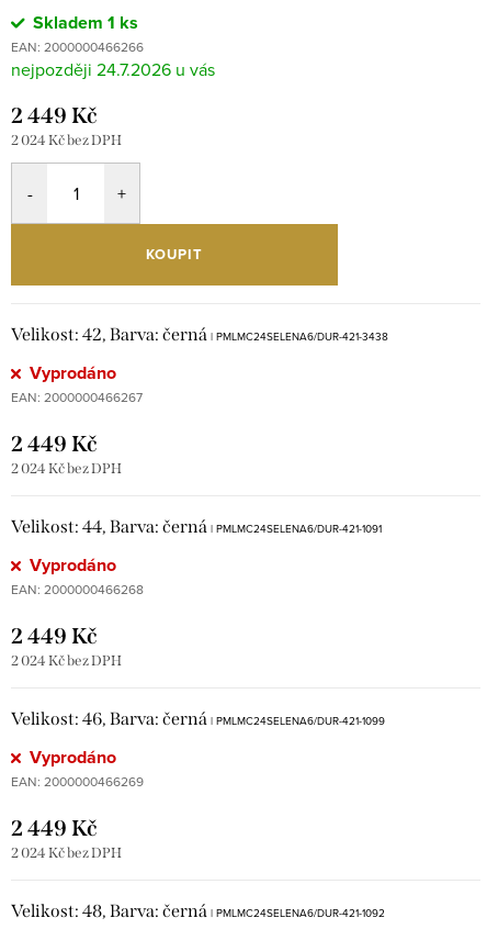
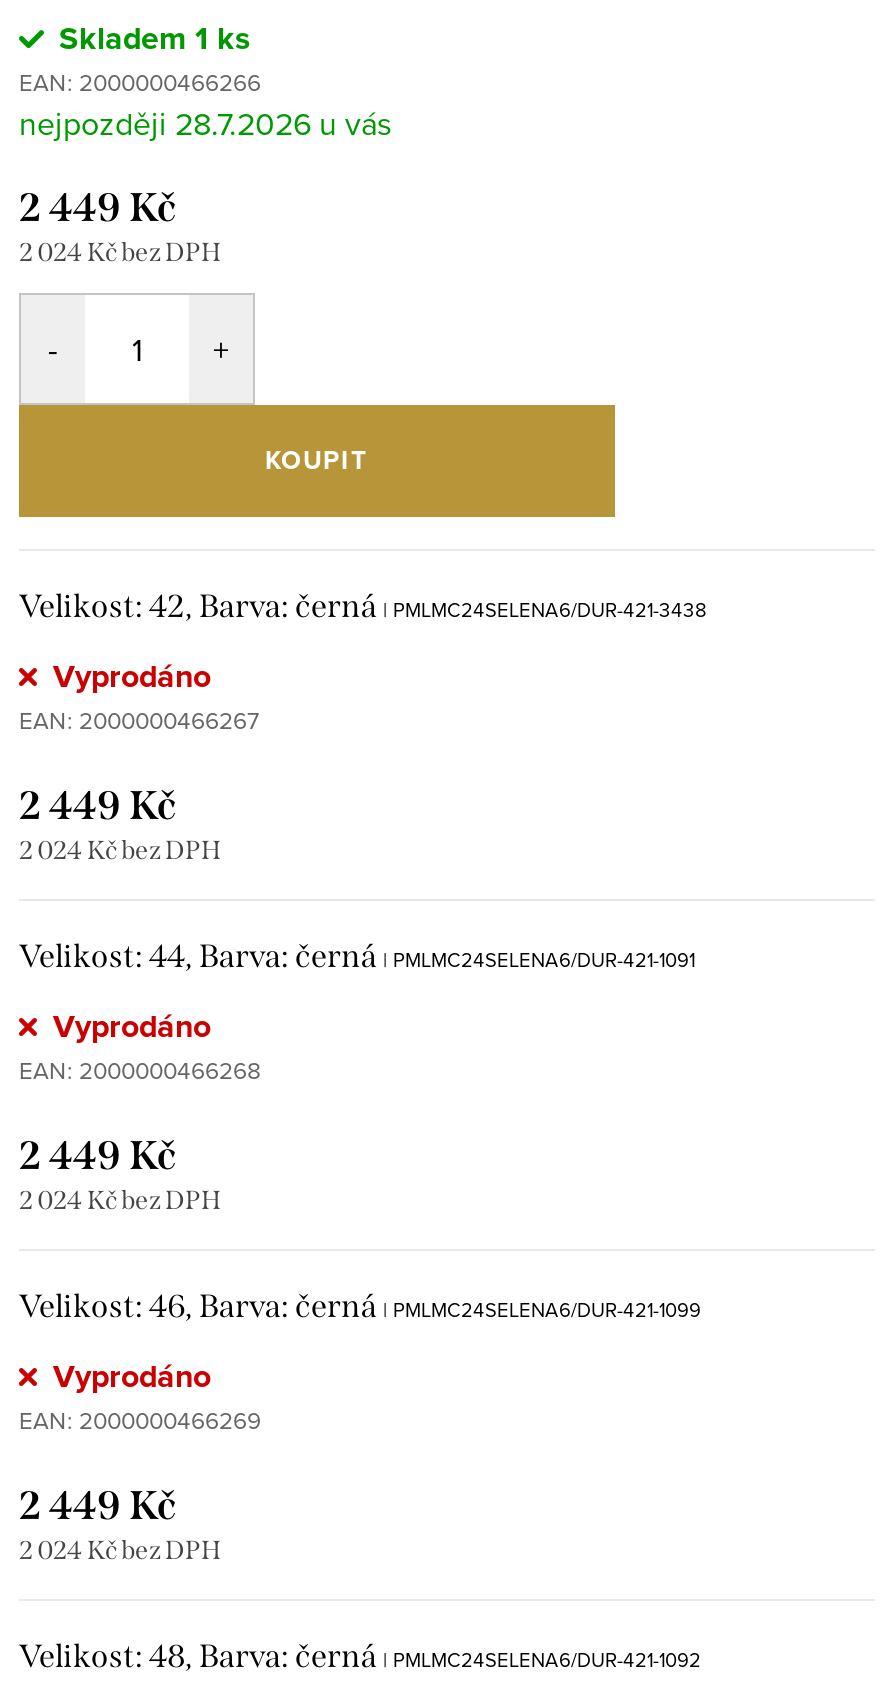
[92,57,175,81] 24.7.2026 -> [167,100,319,144] 28.7.2026

